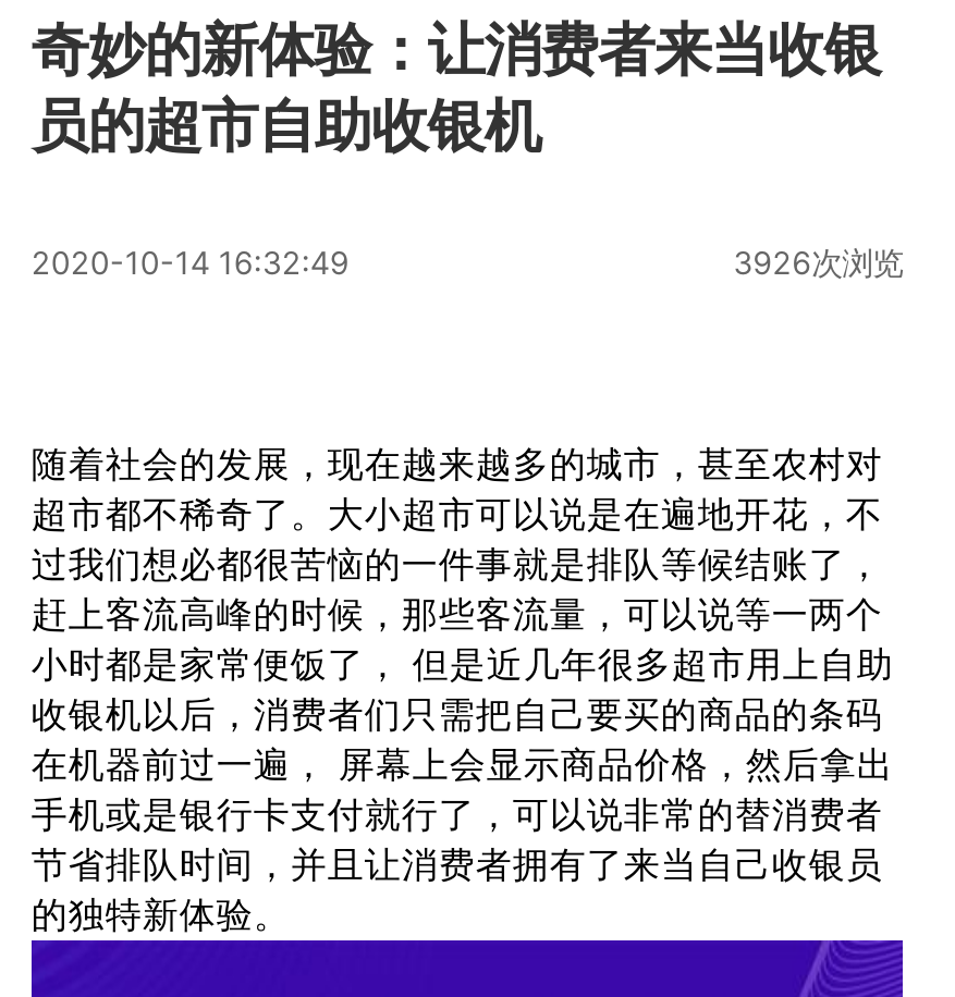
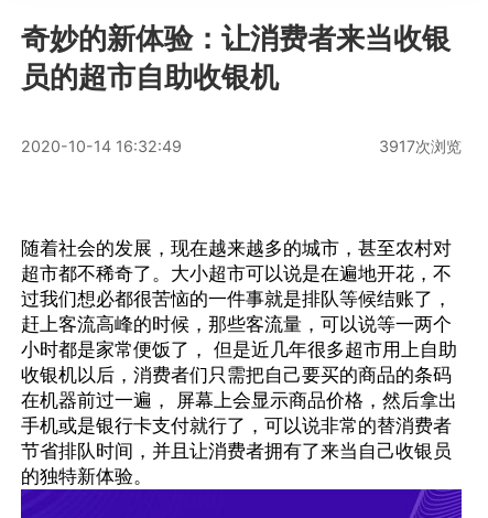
[733,244,903,281] 3926次浏览 -> [379,137,462,156] 3917次浏览

